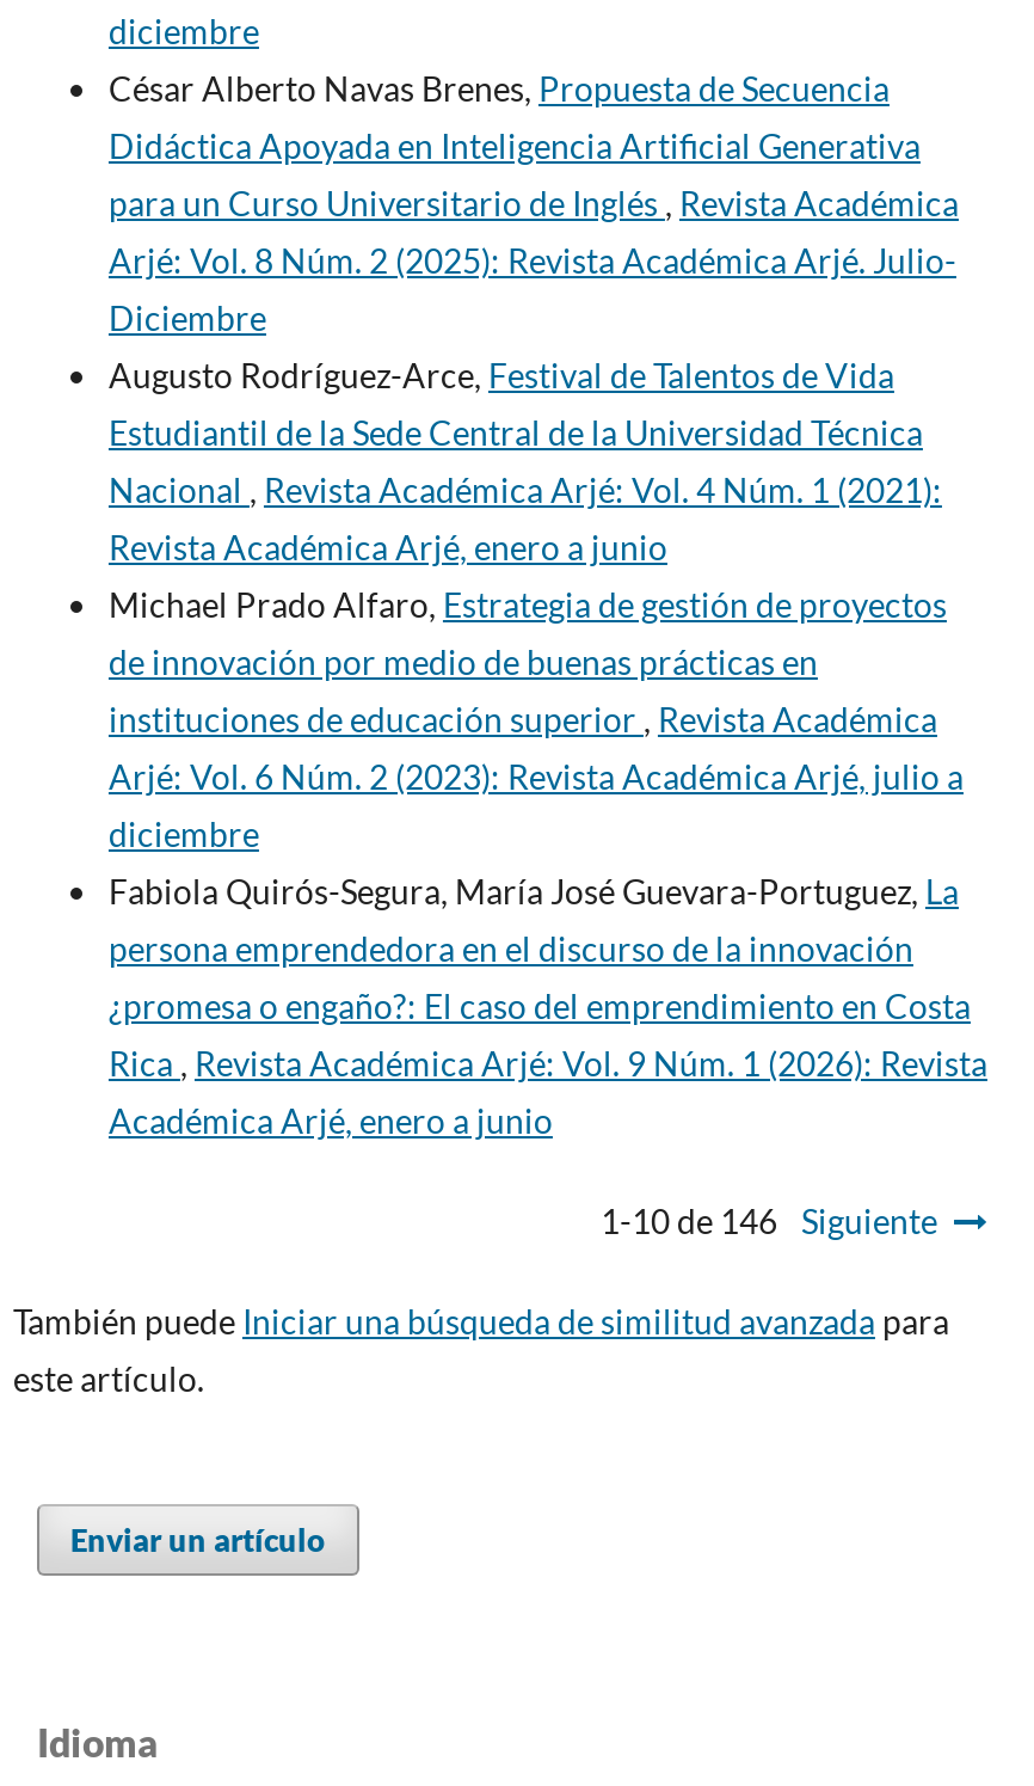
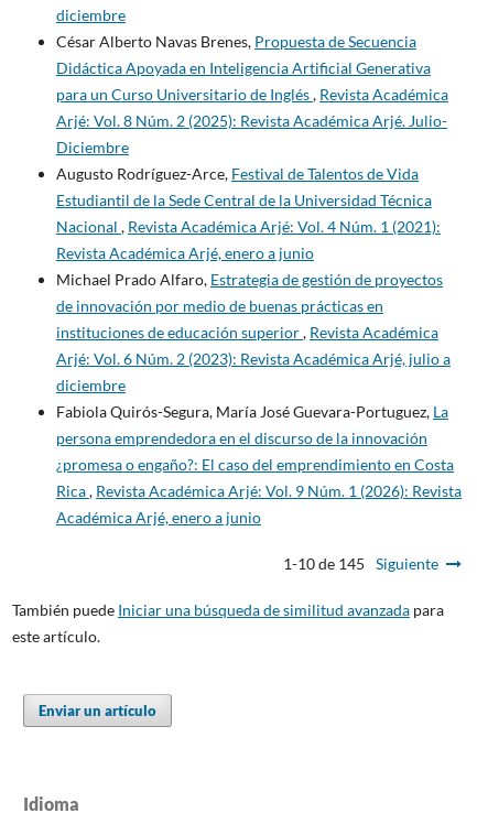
[601,1200,937,1241] 1-10 de 146 Siguiente -> [283,554,438,573] 1-10 de 145 Siguiente

